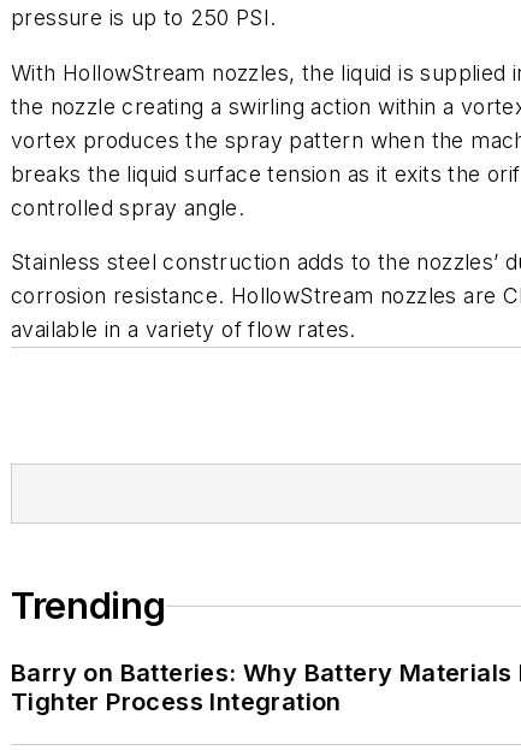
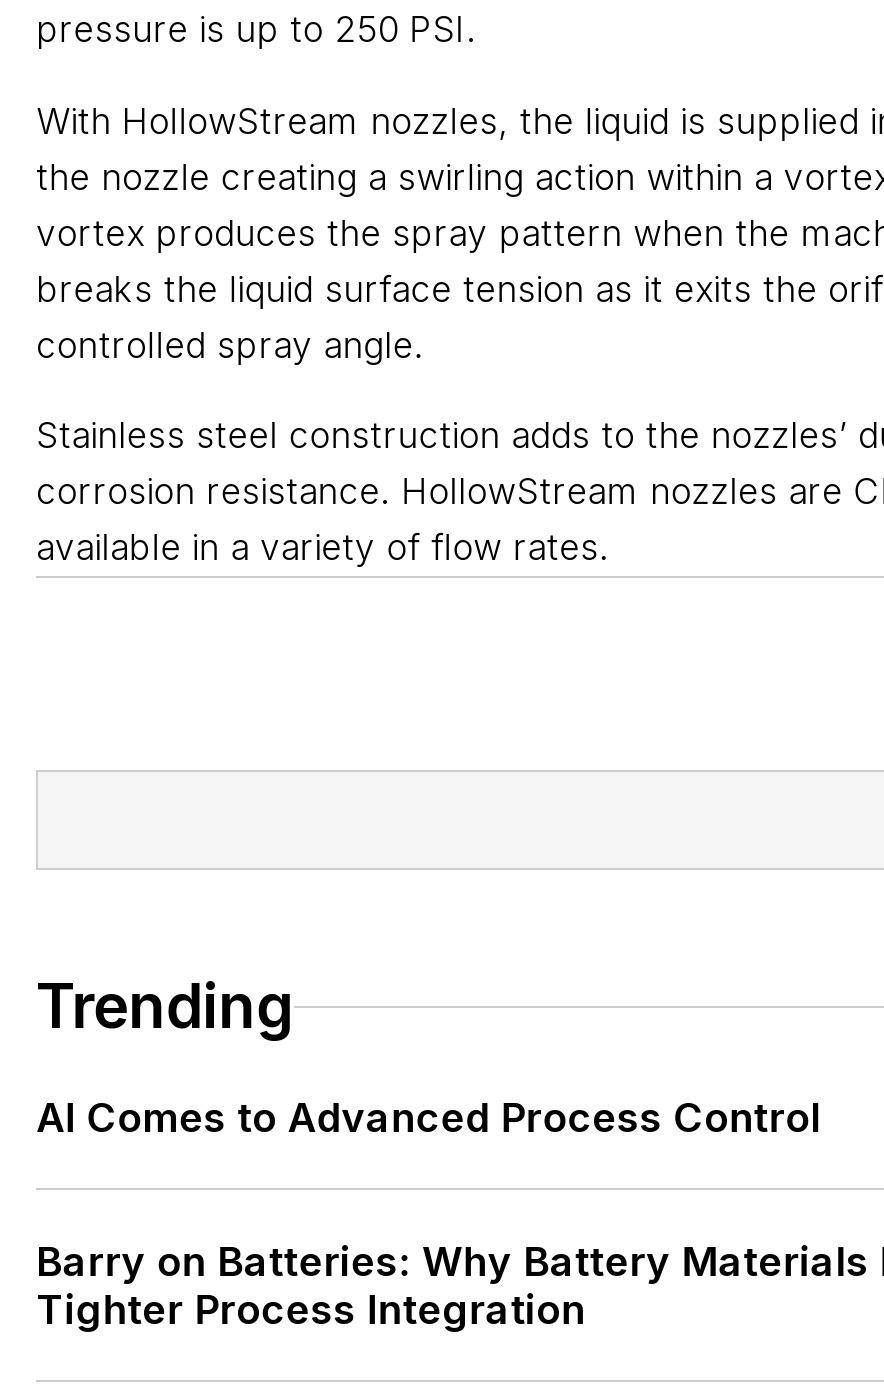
none -> [36,1095,821,1143] AI Comes to Advanced Process Control

